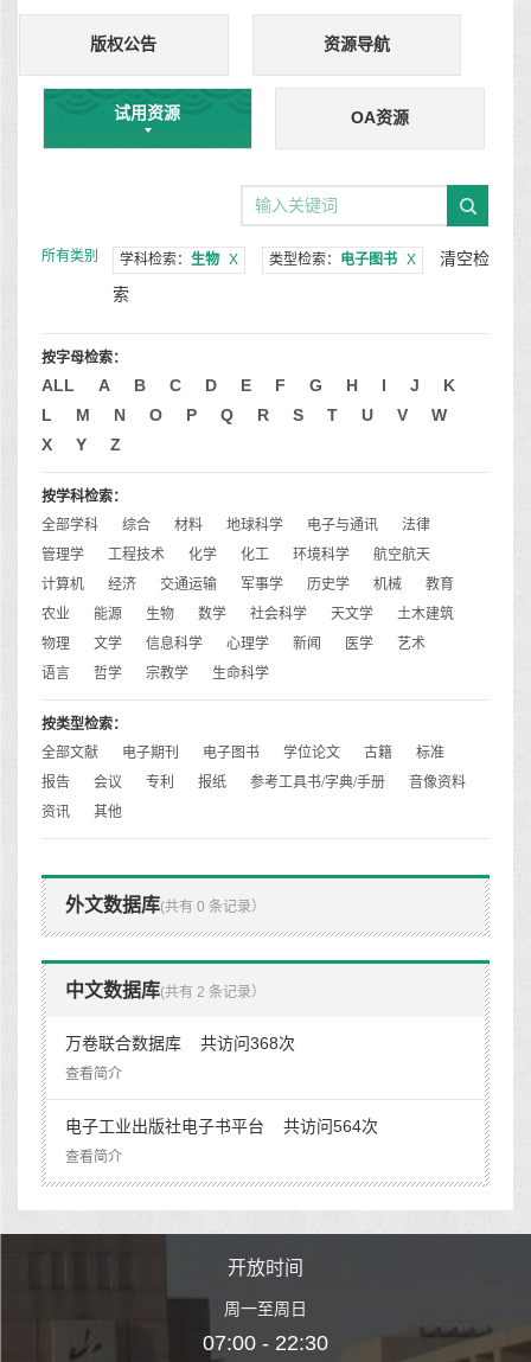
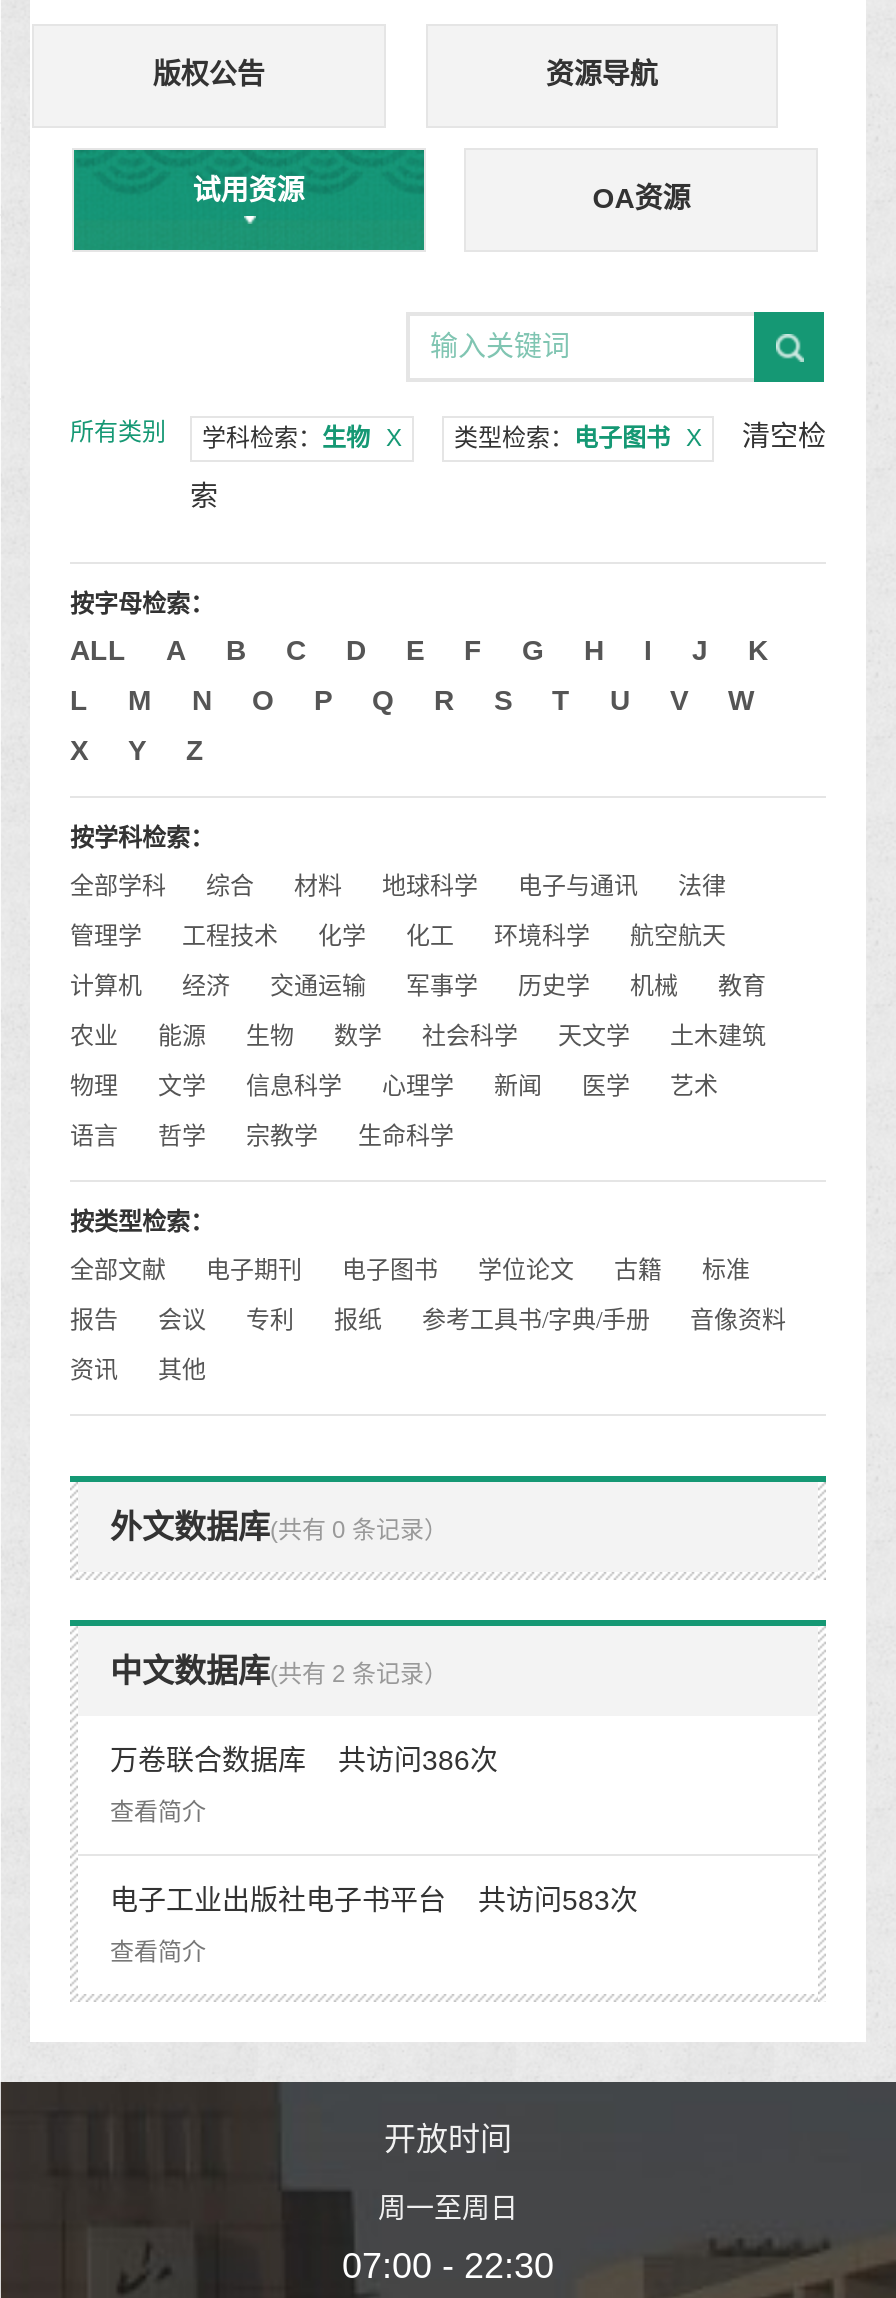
[65,1034,295,1053] 万卷联合数据库 共访问368次 -> [110,1744,498,1776] 万卷联合数据库 共访问386次
[65,1117,378,1136] 电子工业出版社电子书平台 共访问564次 -> [110,1884,638,1916] 电子工业出版社电子书平台 共访问583次

